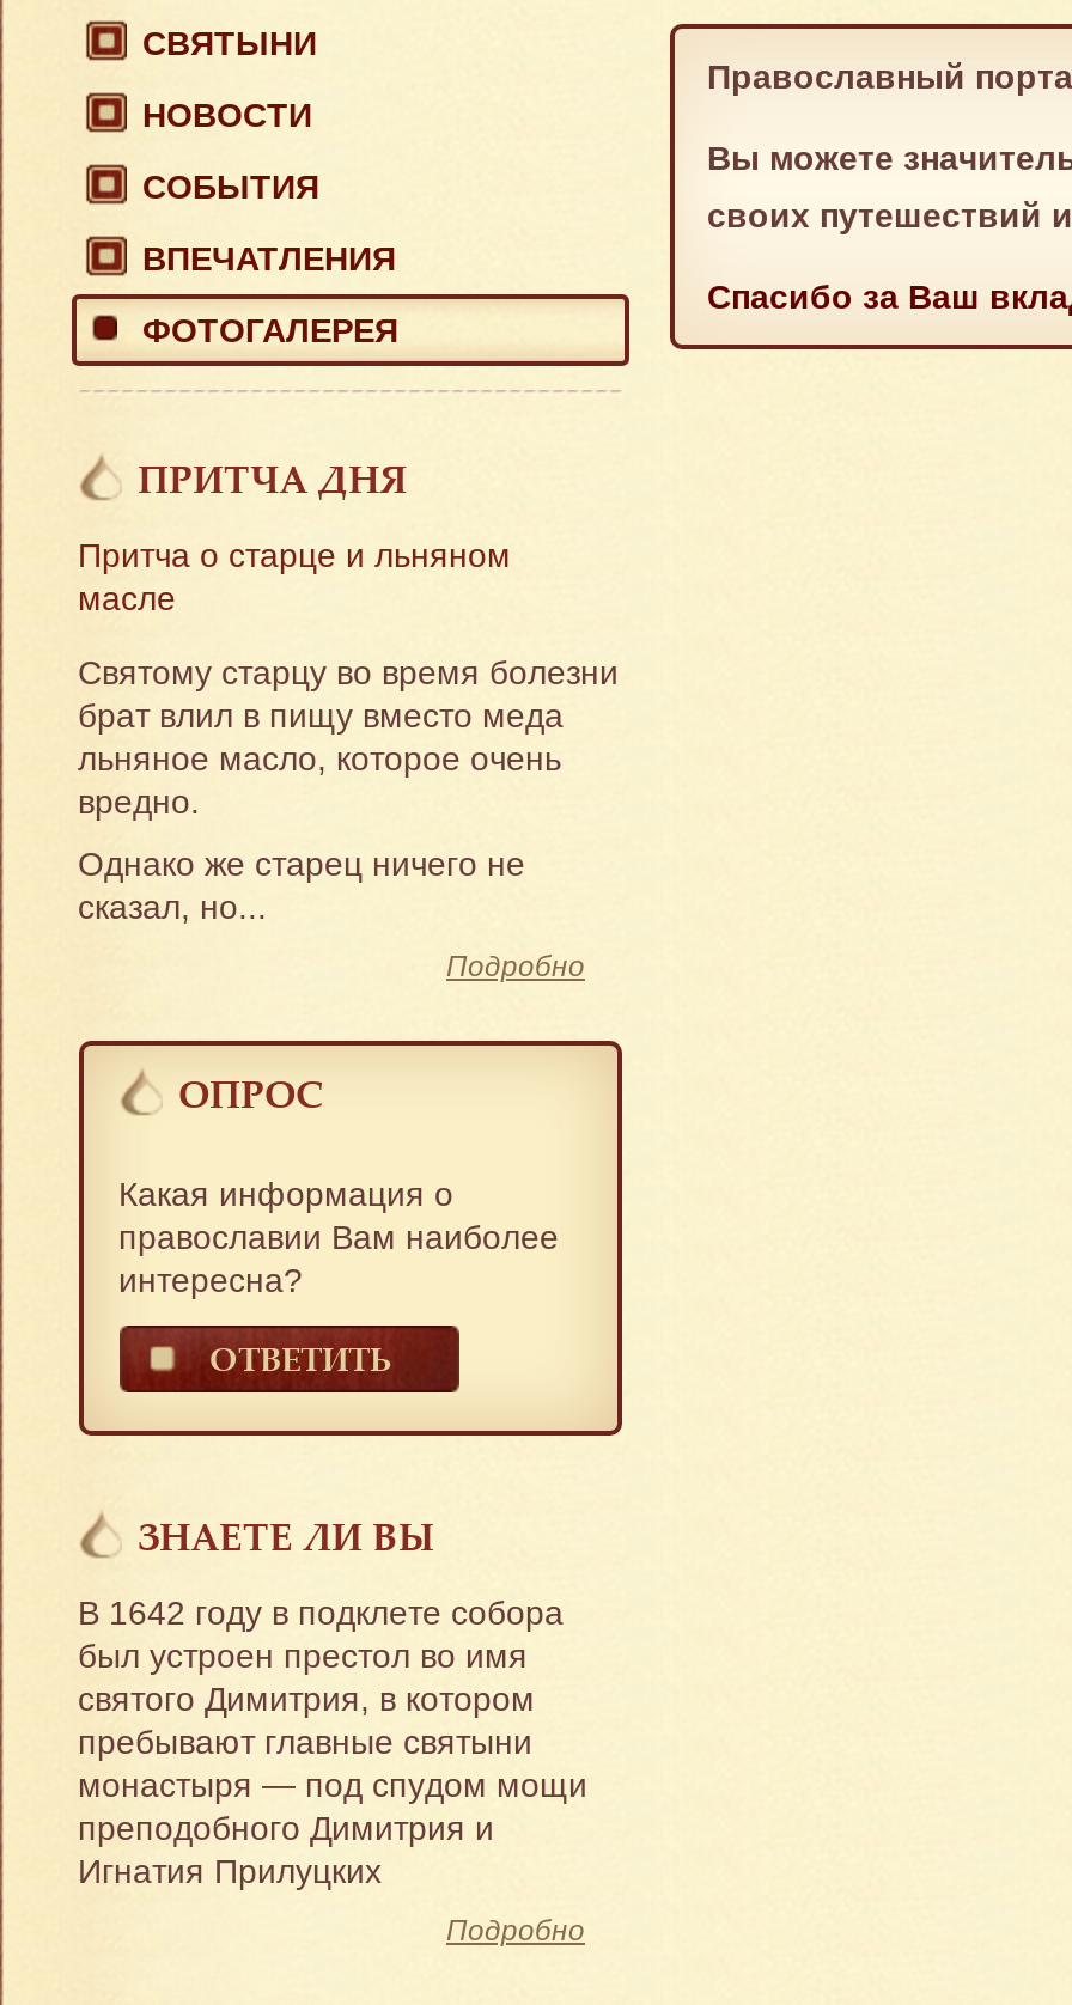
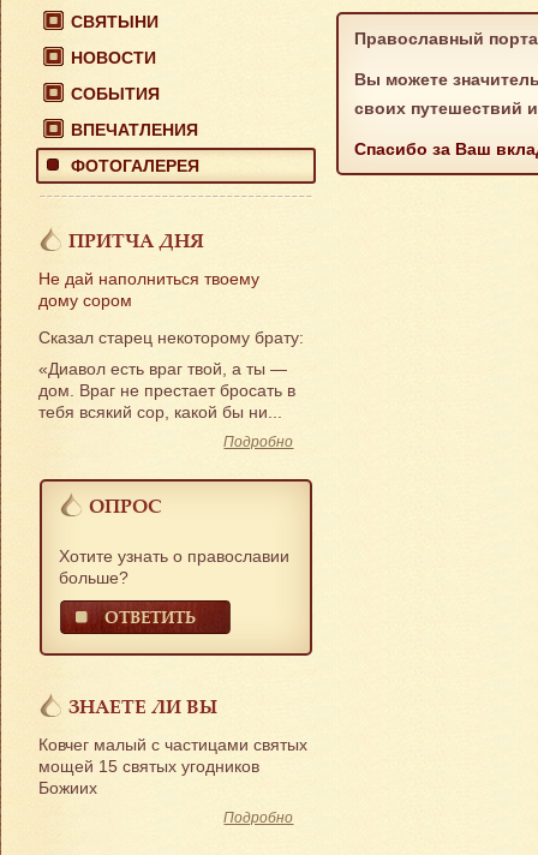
[78,536,511,617] Притча о старце и льняном | масле -> [39,269,260,310] Не дай наполниться твоему | дому сором
[78,653,619,821] Святому старцу во время болезни | брат влил в пищу вместо меда | льняное масло, которое очень | вредно. -> [39,328,304,347] Сказал старец некоторому брату:
[78,845,525,926] Однако же старец ничего не | сказал, но... -> [39,359,296,421] «Диавол есть враг твой, а ты — | дом. Враг не престает бросать в | тебя всякий сор, какой бы ни...
[118,1175,559,1299] Какая информация о | православии Вам наиболее | интересна? -> [59,546,290,587] Хотите узнать о православии | больше?
[78,1593,587,1890] В 1642 году в подклете собора | был устроен престол во имя | святого Димитрия, в котором | пребывают главные святыни | монастыря — под спудом мощи | преподобного Димитрия и | Игнатия Прилуцких -> [39,735,308,797] Ковчег малый с частицами святых | мощей 15 святых угодников | Божиих

